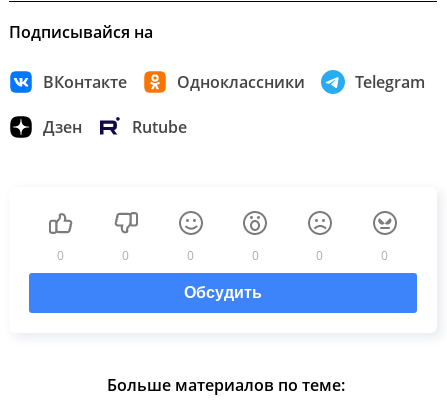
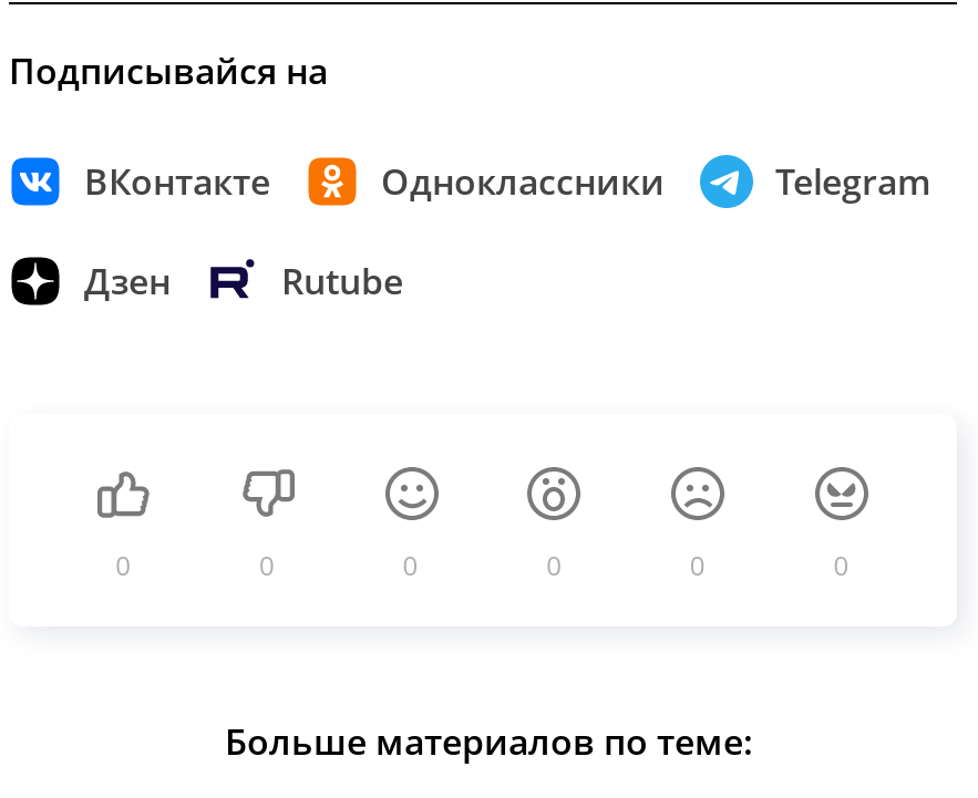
[184,284,262,301] Обсудить -> none

